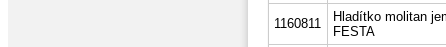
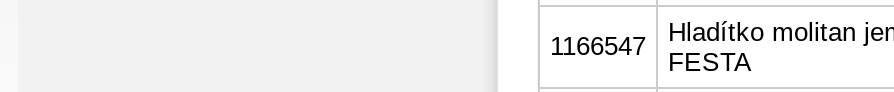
[274,16,321,31] 1160811 -> [550,31,646,61] 1166547

